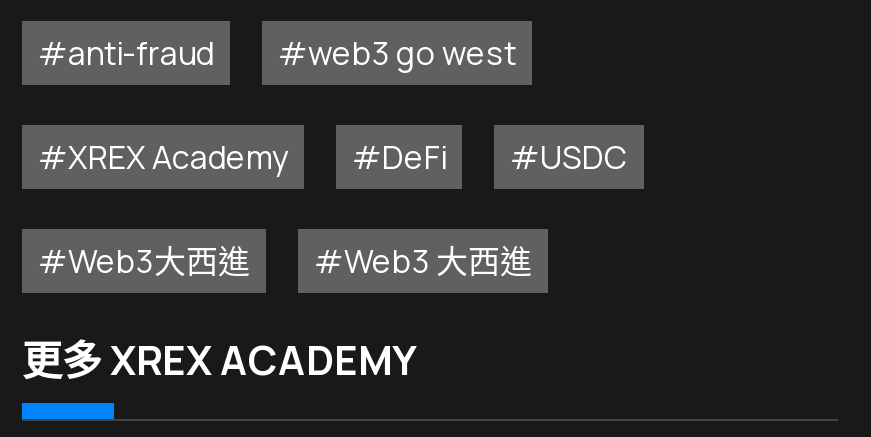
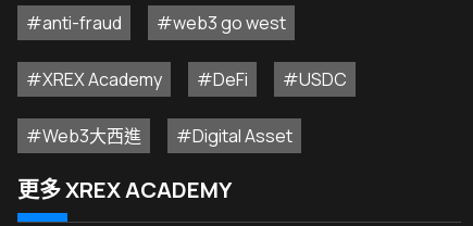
[314,239,532,283] #Web3 大西進 -> [176,124,292,148] #Digital Asset

